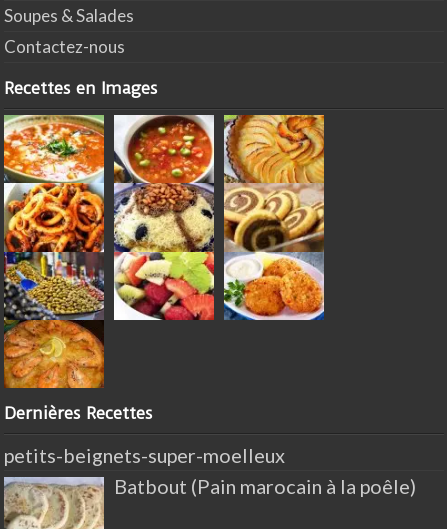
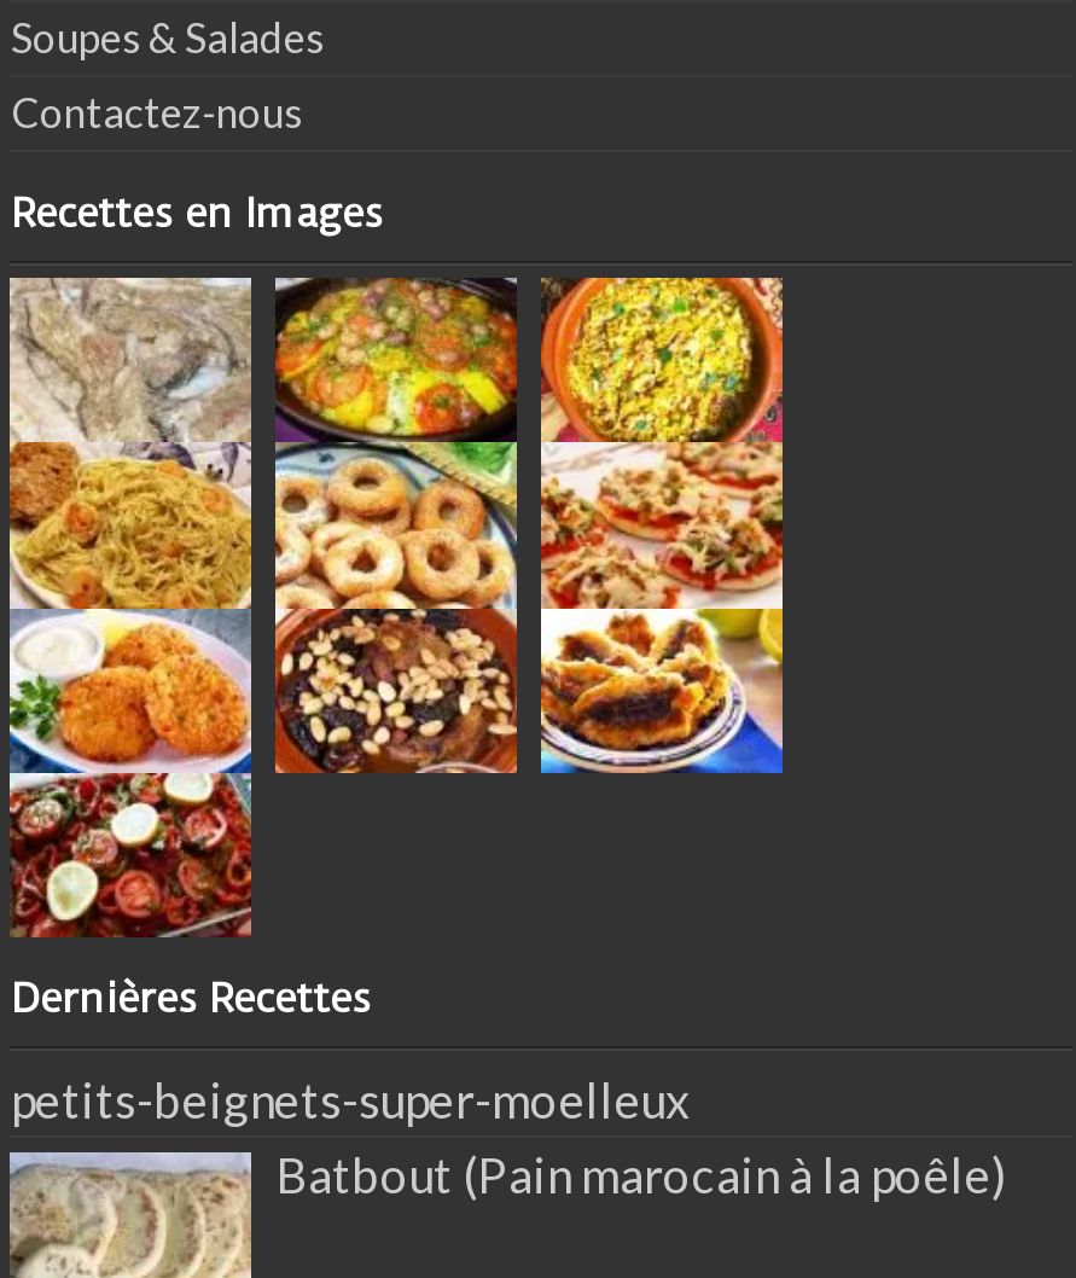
[3,114,105,389] [image] -> [7,275,254,937] [image]
[113,114,215,321] [image] -> [273,278,519,775] [image]
[223,114,325,321] [image] -> [539,275,785,775] [image]

